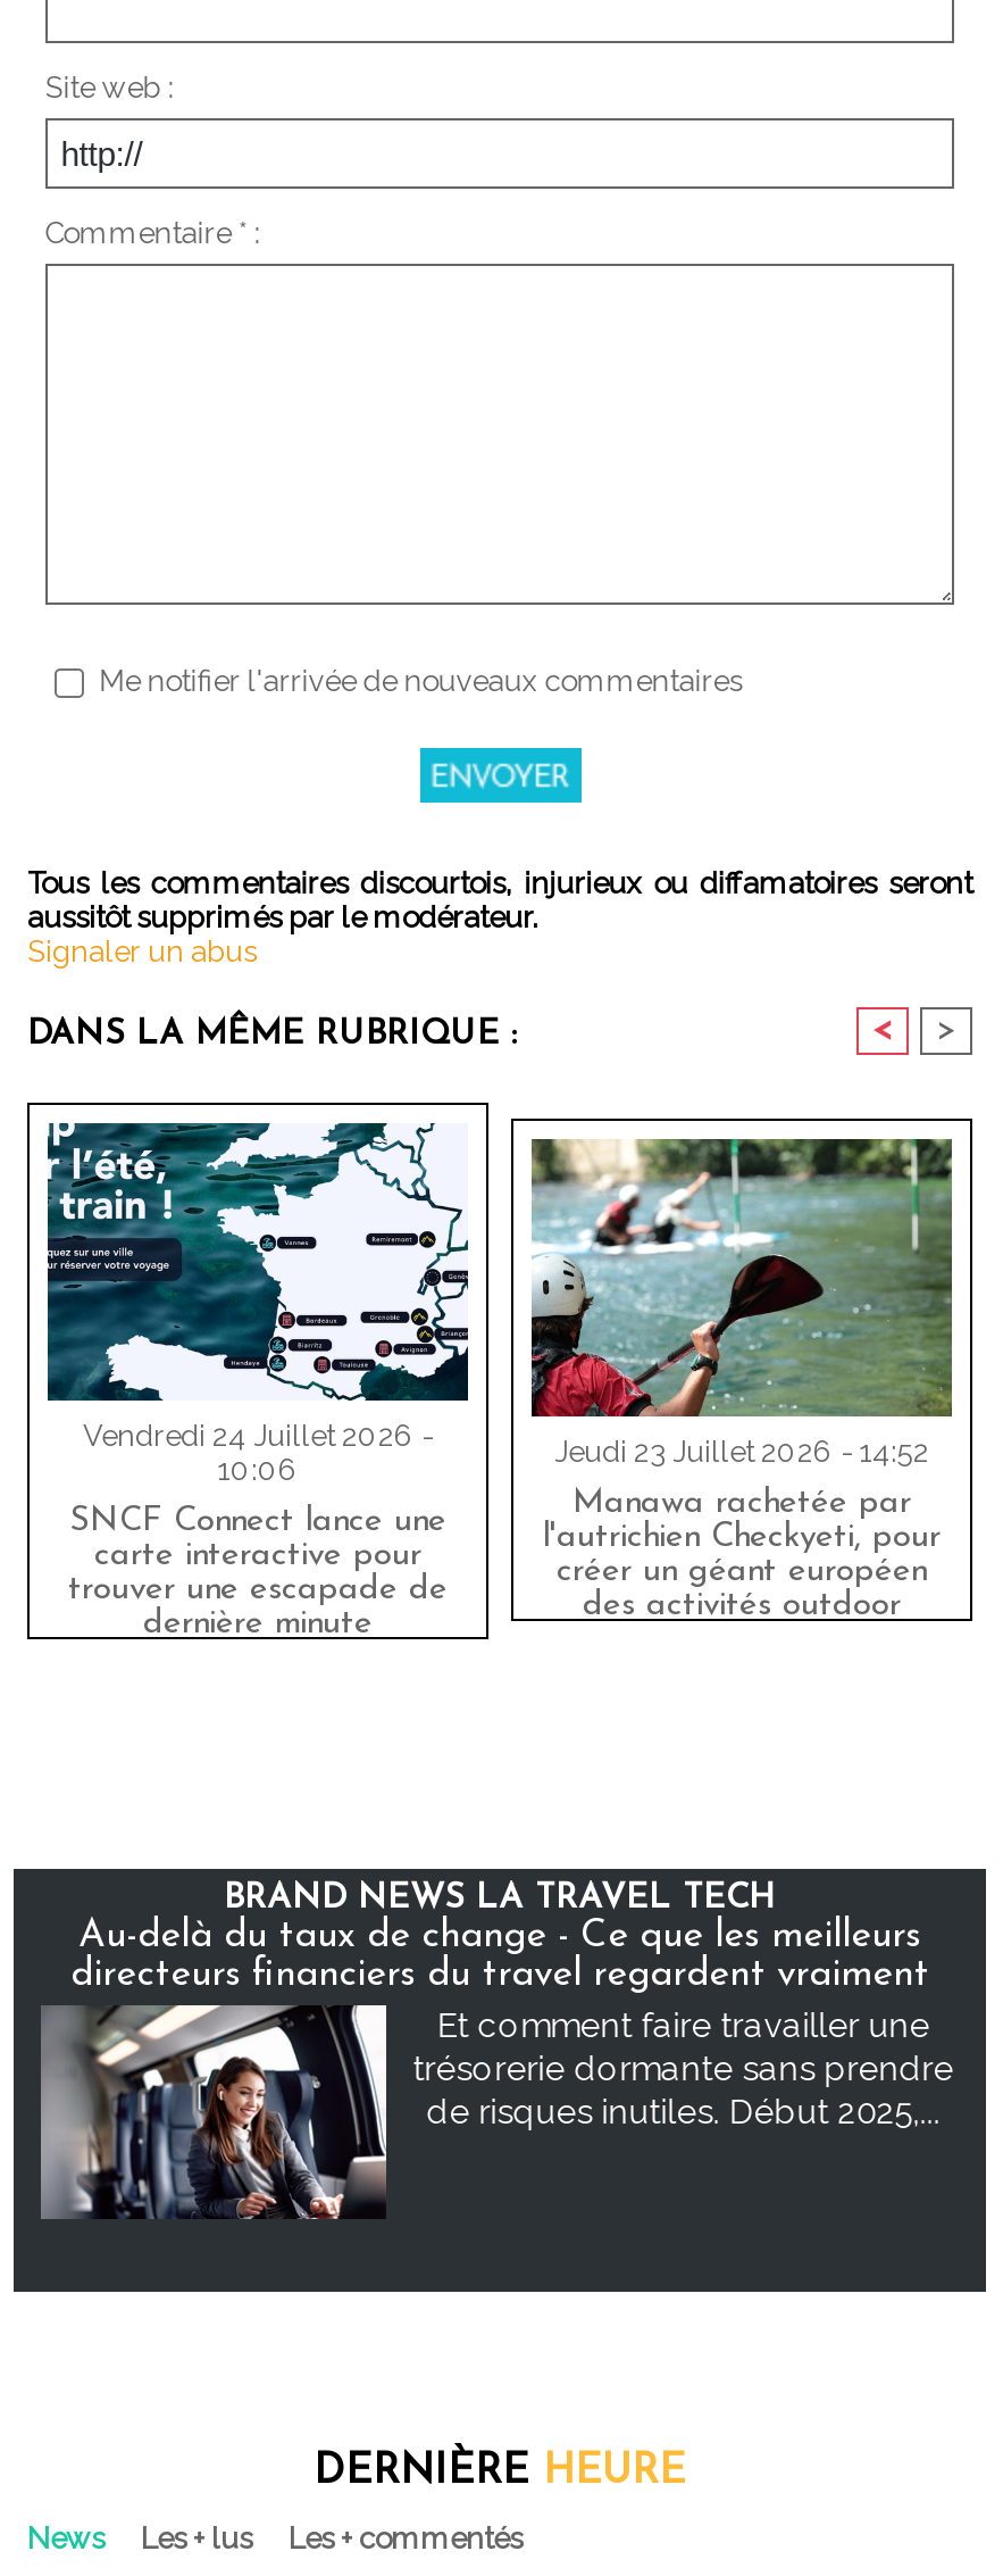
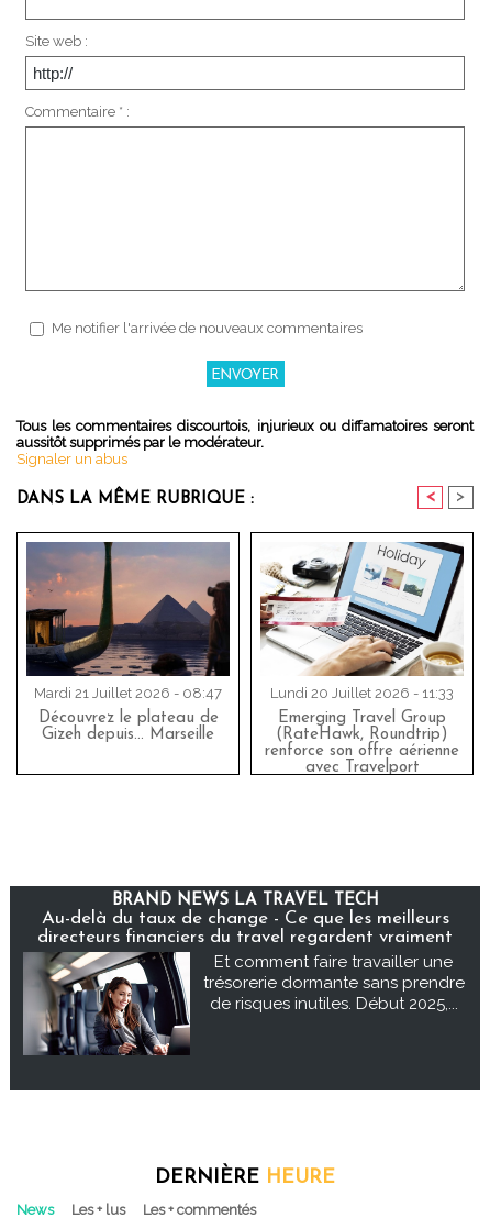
[45,1121,470,1486] [image] | Vendredi 24 Juillet 2026 - | 10:06 -> [25,541,231,701] [image] | Mardi 21 Juillet 2026 - 08:47
[516,1116,968,1468] [image] | Jeudi 23 Juillet 2026 - 14:52 -> [253,531,471,701] [image] | Lundi 20 Juillet 2026 - 11:33
[543,1486,941,1623] Manawa rachetée par | l'autrichien Checkyeti, pour | créer un géant européen | des activités outdoor -> [265,710,459,776] Emerging Travel Group | (RateHawk, Roundtrip) | renforce son offre aérienne | avec Travelport
[68,1504,448,1641] SNCF Connect lance une | carte interactive pour | trouver une escapade de | dernière minute -> [38,710,218,743] Découvrez le plateau de | Gizeh depuis... Marseille

